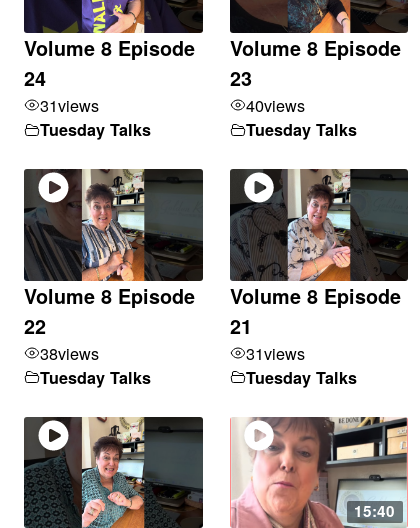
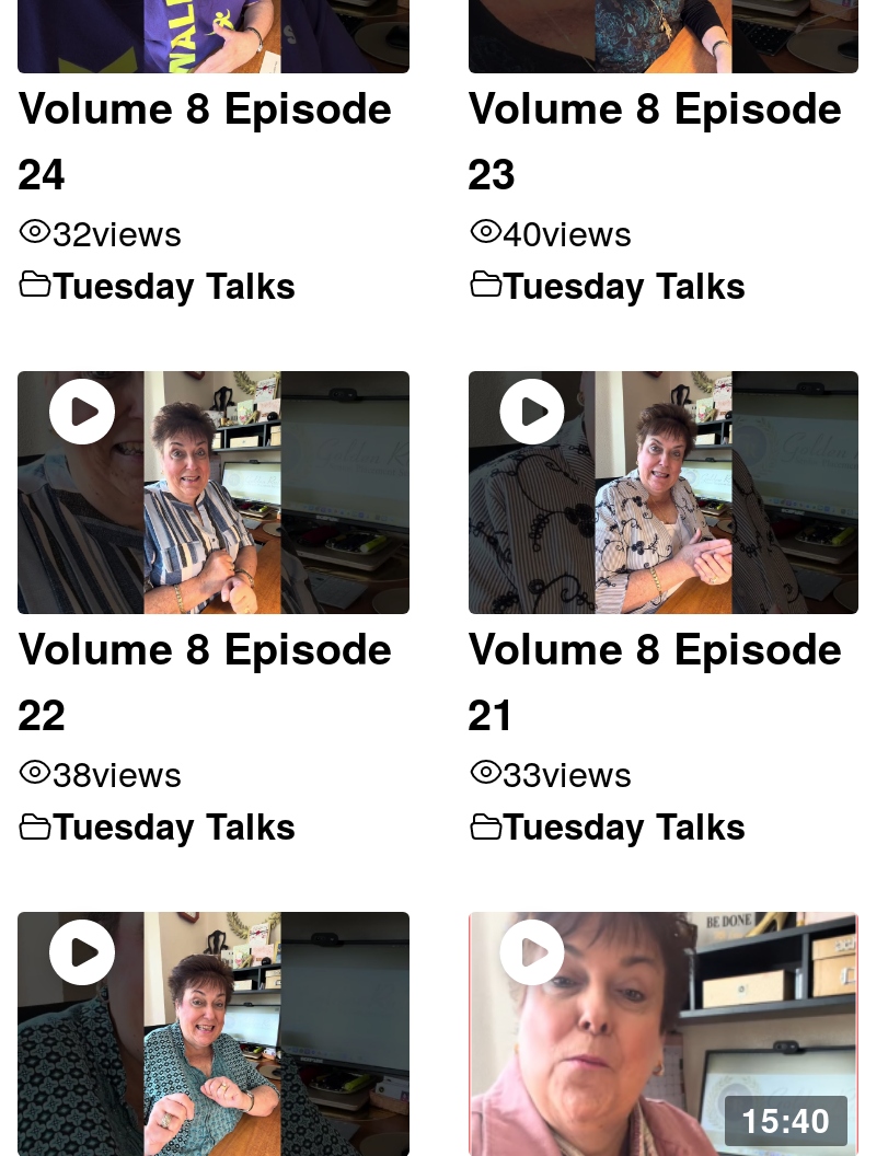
[40,93,99,117] 31views -> [53,204,182,256] 32views
[245,341,304,365] 31views -> [503,746,632,798] 33views

